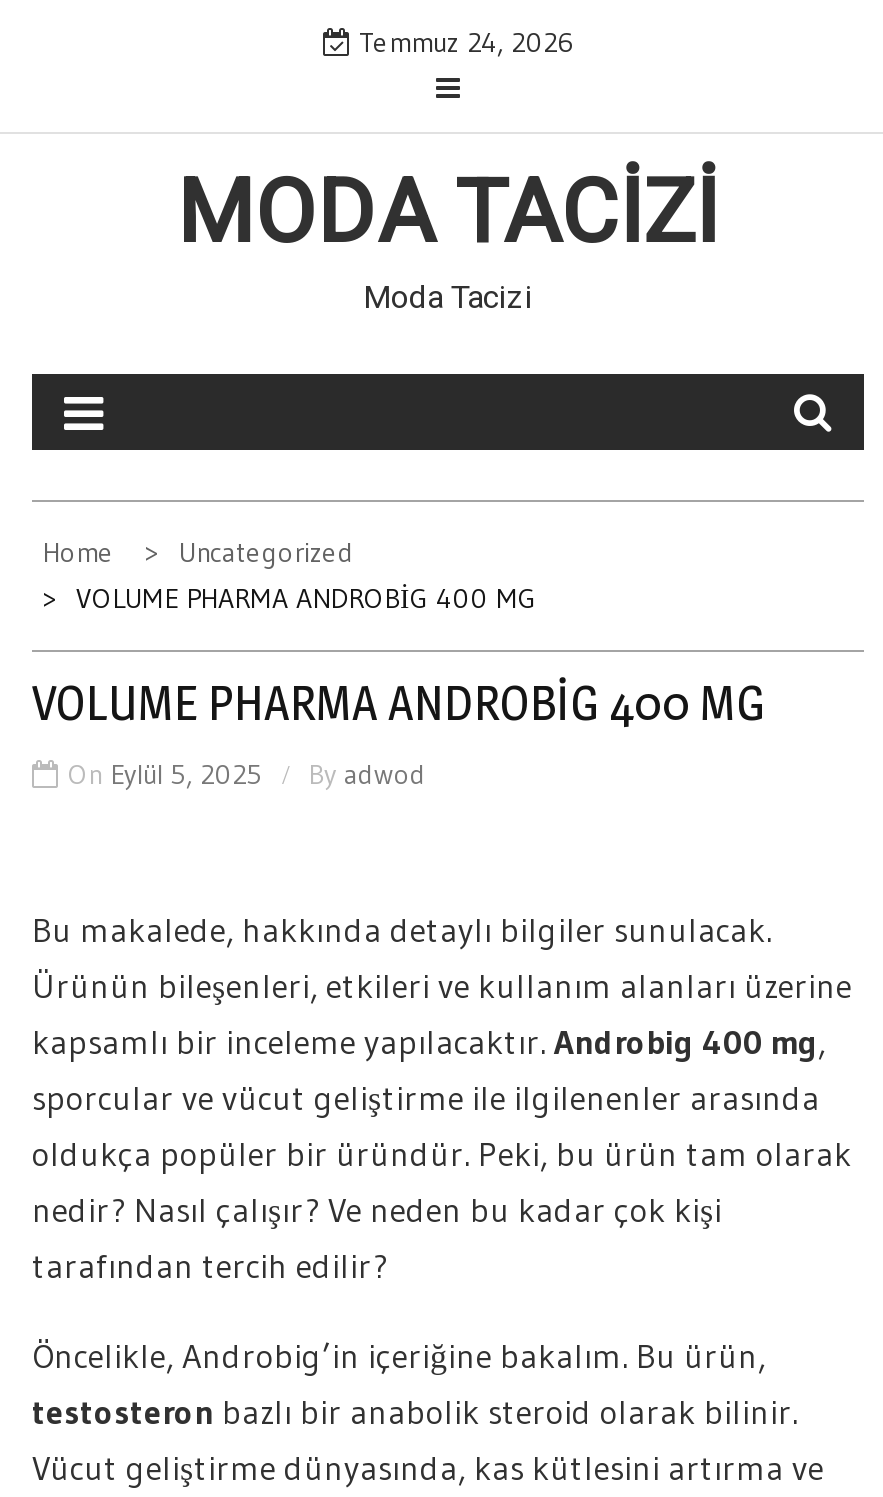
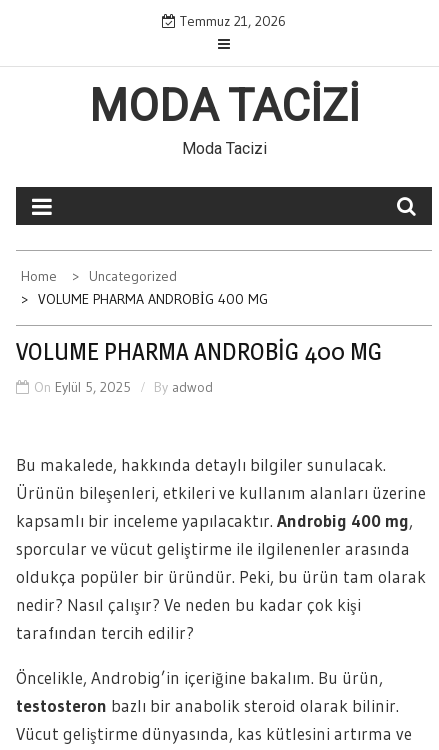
[351,24,573,60] Temmuz 24, 2026 -> [176,12,286,30] Temmuz 21, 2026

